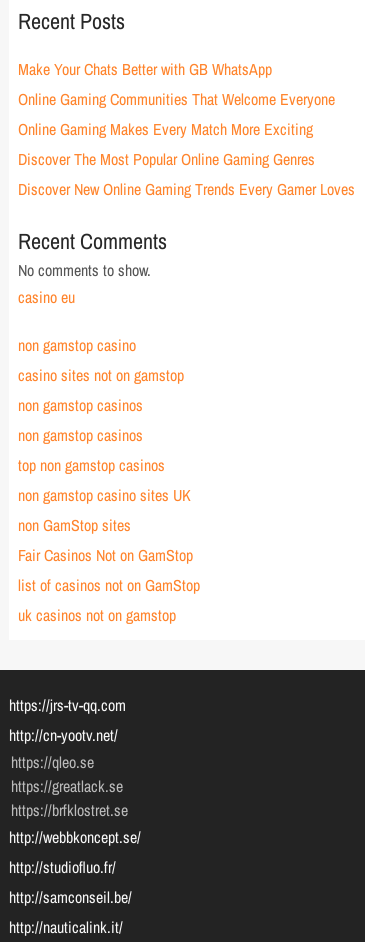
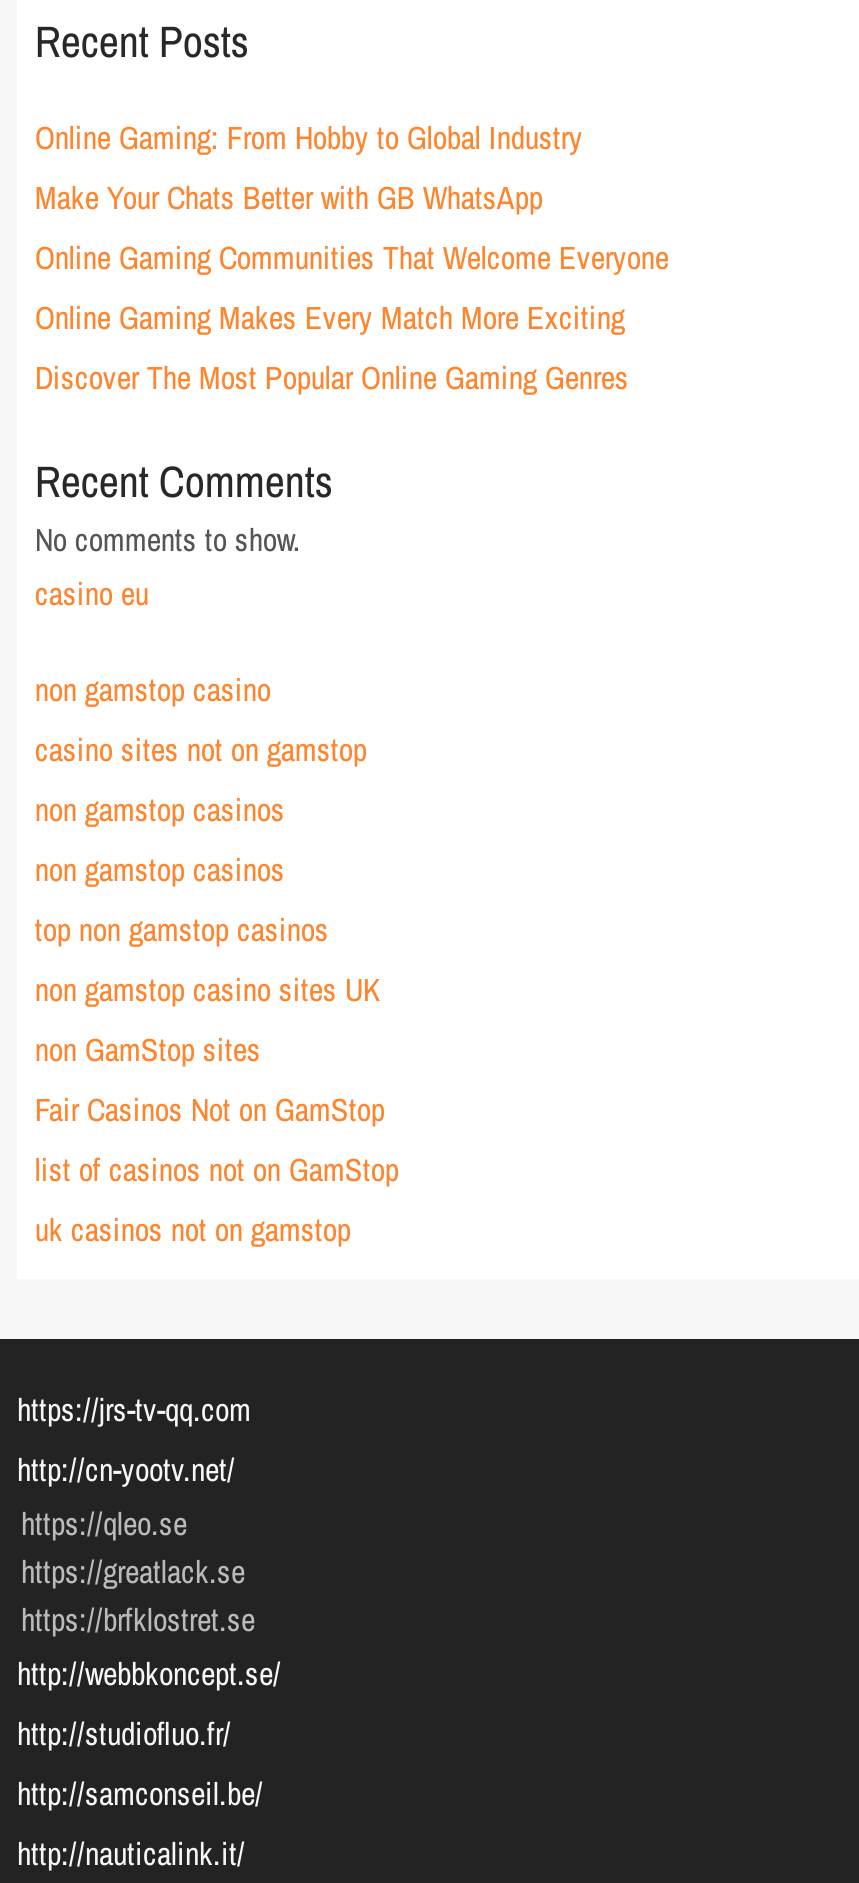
none -> [35,115,583,159] Online Gaming: From Hobby to Global Industry
moved [18,58,335,170] -> [35,175,669,399]: Make Your Chats Better with GB WhatsApp | Online Gaming Communities That Welcome Everyone | Online Gaming Makes Every Match More Exciting | Discover The Most Popular Online Gaming Genres
[18,178,355,200] Discover New Online Gaming Trends Every Gamer Loves -> none

